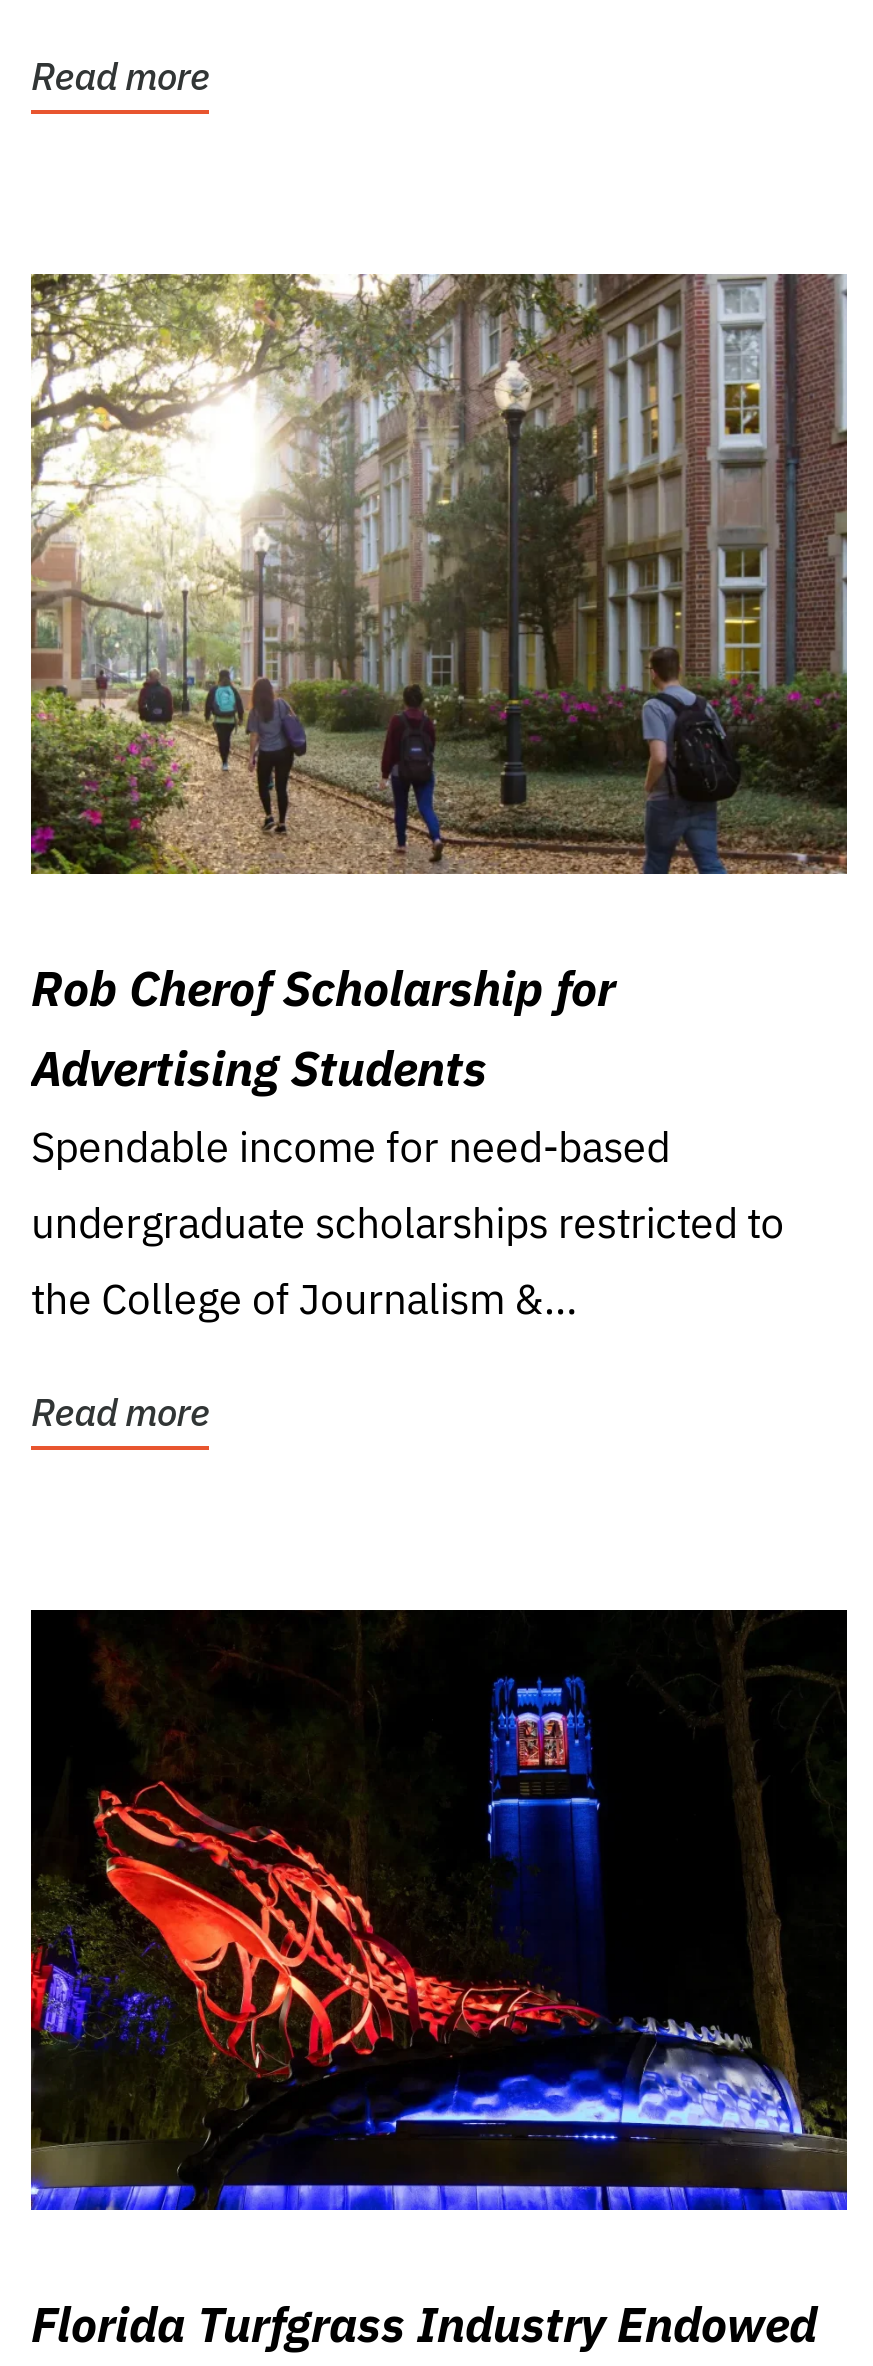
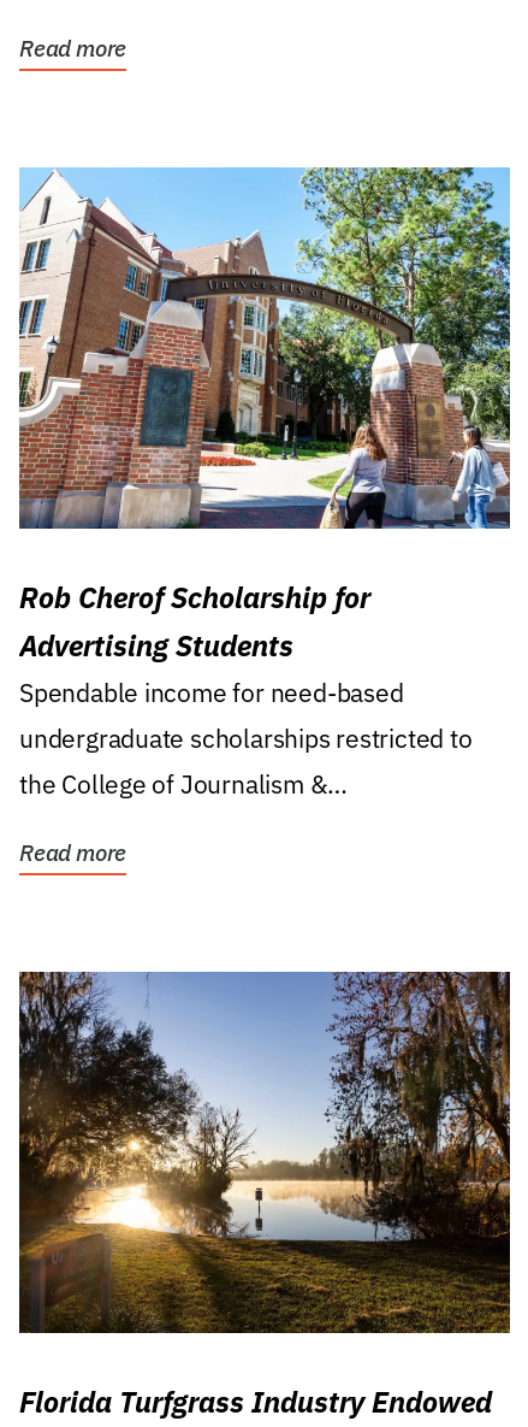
[29,272,849,876] [image] -> [18,166,511,530] [image]
[29,1608,849,2212] [image] -> [18,971,511,1334] [image]

